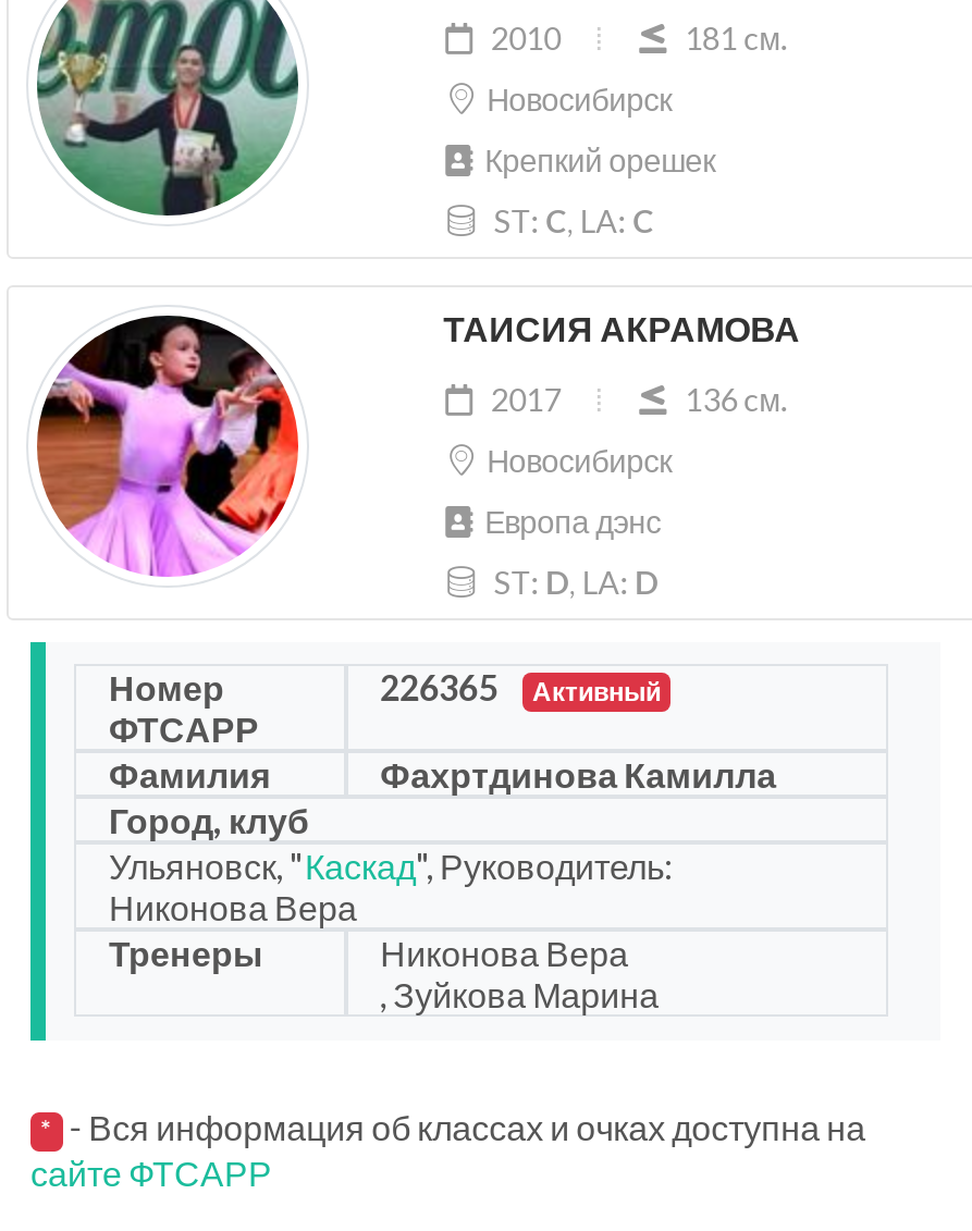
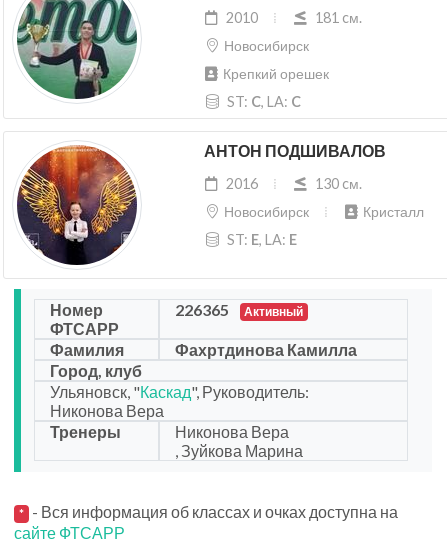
[35,313,300,577] [image] -> [16,145,138,266] [image]
[443,305,800,355] ТАИСИЯ АКРАМОВА -> [204,140,386,163] АНТОН ПОДШИВАЛОВ
[491,381,787,418] 2017 | 136 cм. -> [226,175,362,192] 2016 | 130 cм.
[485,503,661,540] Европа дэнс -> [363,203,424,220] Кристалл
[487,564,659,601] ST: D, LA: D -> [224,231,297,248] ST: E, LA: E

